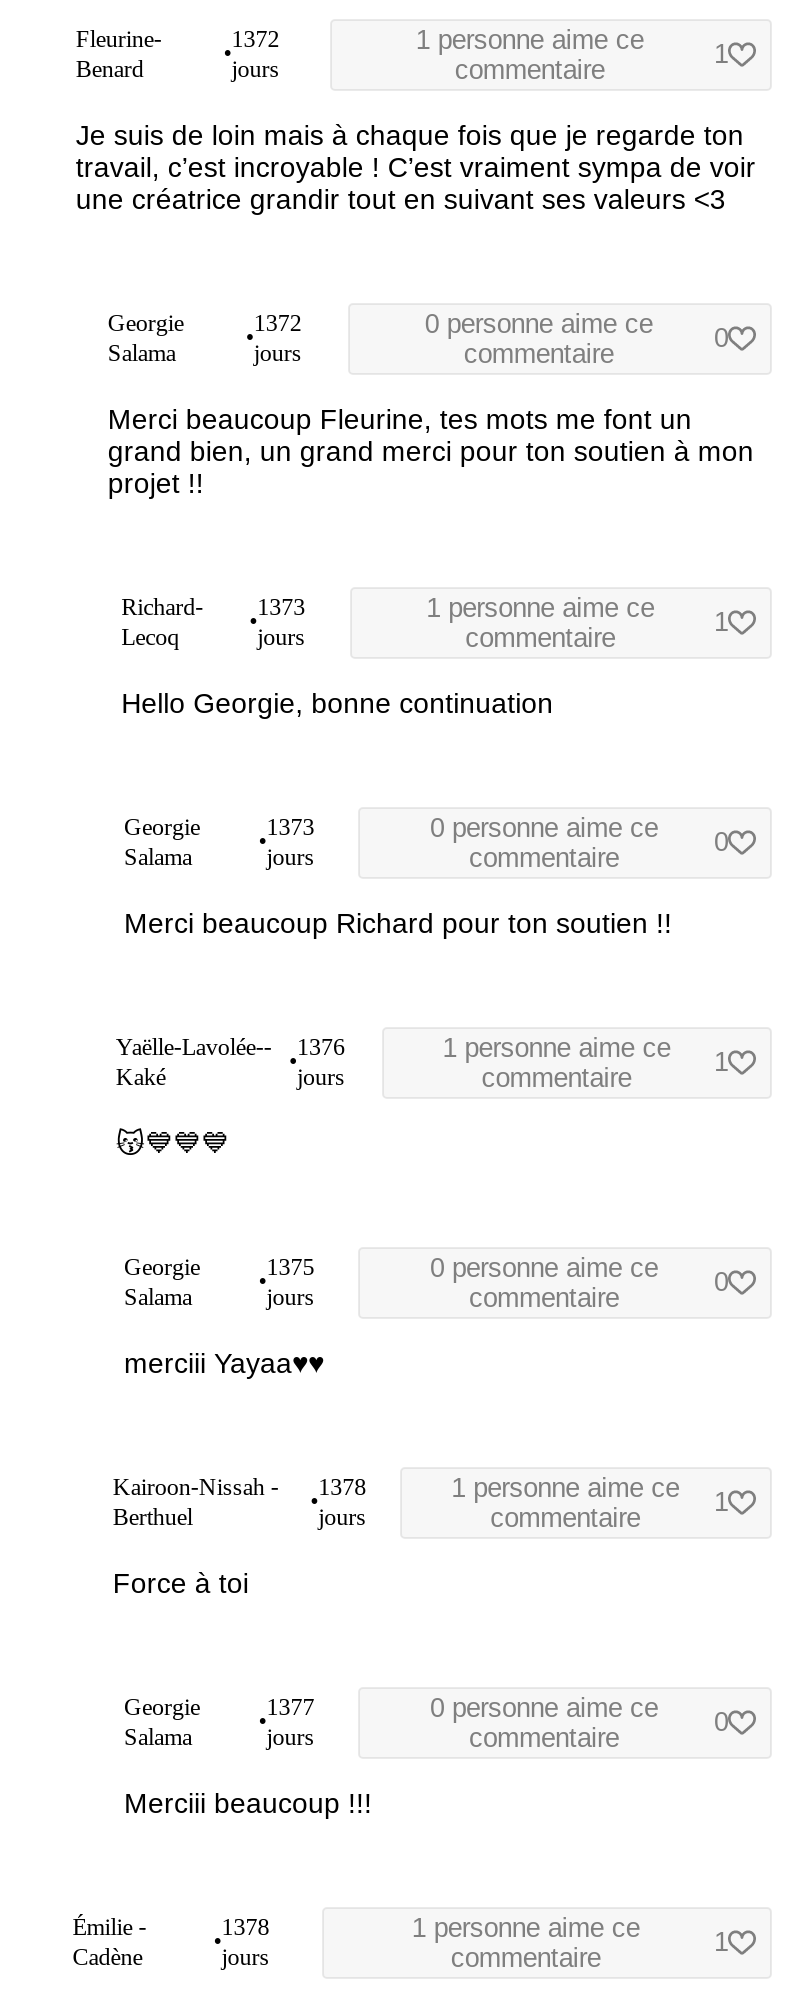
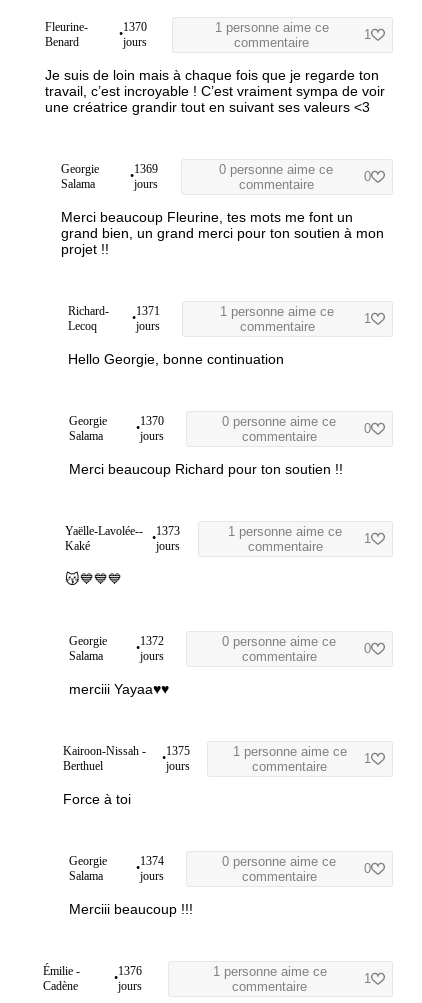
[232,24,280,52] 1372 -> [123,19,147,33] 1370
[254,308,302,336] 1372 -> [134,161,158,175] 1369
[121,592,305,620] Richard- 1373 -> [68,303,160,317] Richard- 1371
[267,812,315,840] 1373 -> [140,413,164,427] 1370
[116,1032,345,1060] Yaëlle-Lavolée-- 1376 -> [65,523,179,537] Yaëlle-Lavolée-- 1373
[267,1252,315,1280] 1375 -> [140,633,164,647] 1372
[113,1472,366,1500] Kairoon-Nissah - 1378 -> [63,743,190,757] Kairoon-Nissah - 1375
[267,1692,315,1720] 1377 -> [140,853,164,867] 1374
[221,1912,269,1940] 1378 -> [118,963,142,977] 1376

